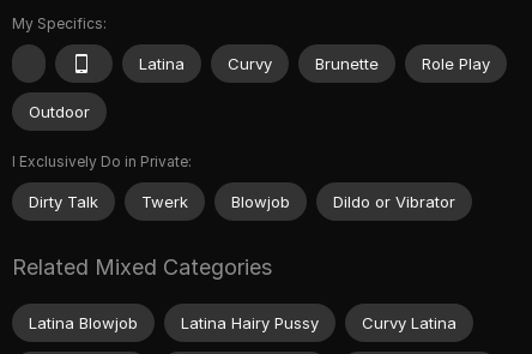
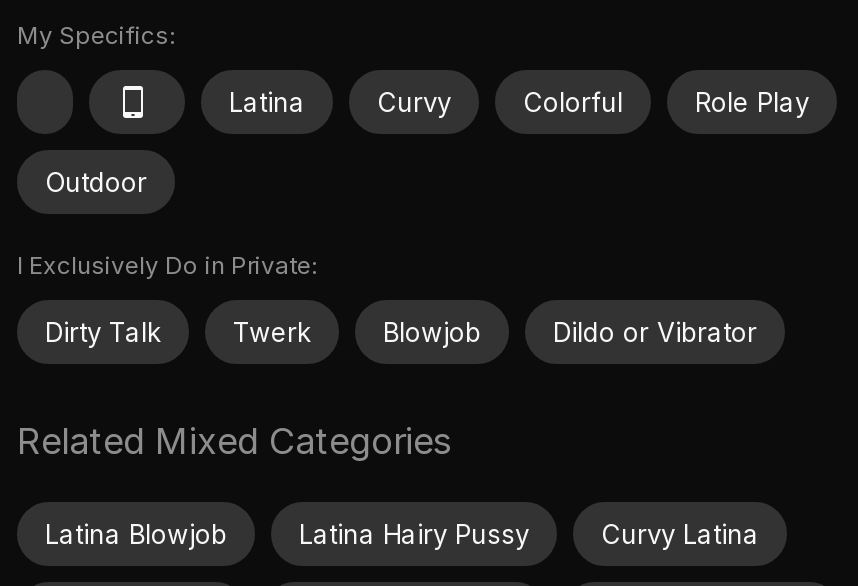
[315,53,379,73] Brunette -> [523,85,623,117] Colorful

